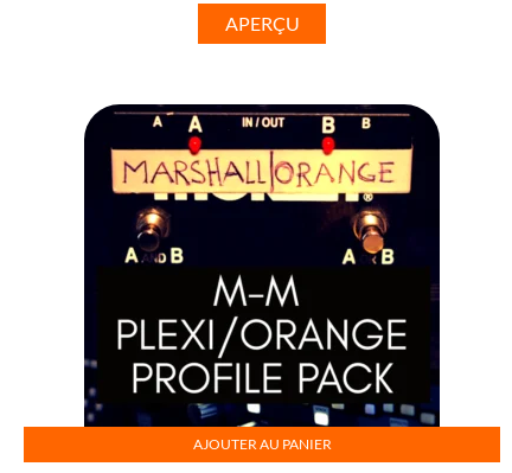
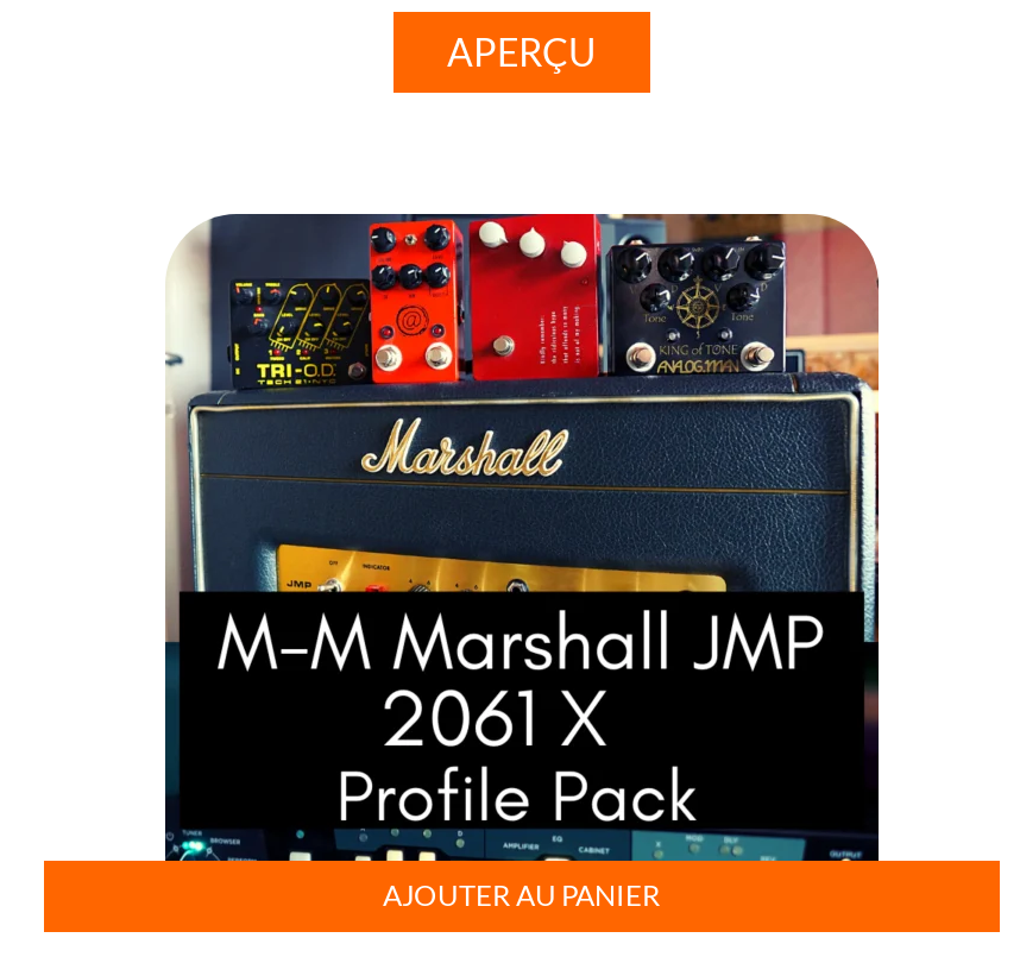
[83,103,441,428] [image] -> [163,212,881,863] [image]

